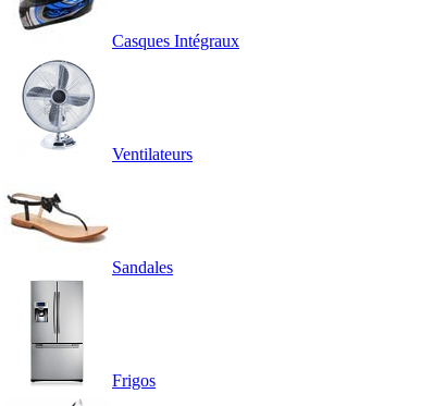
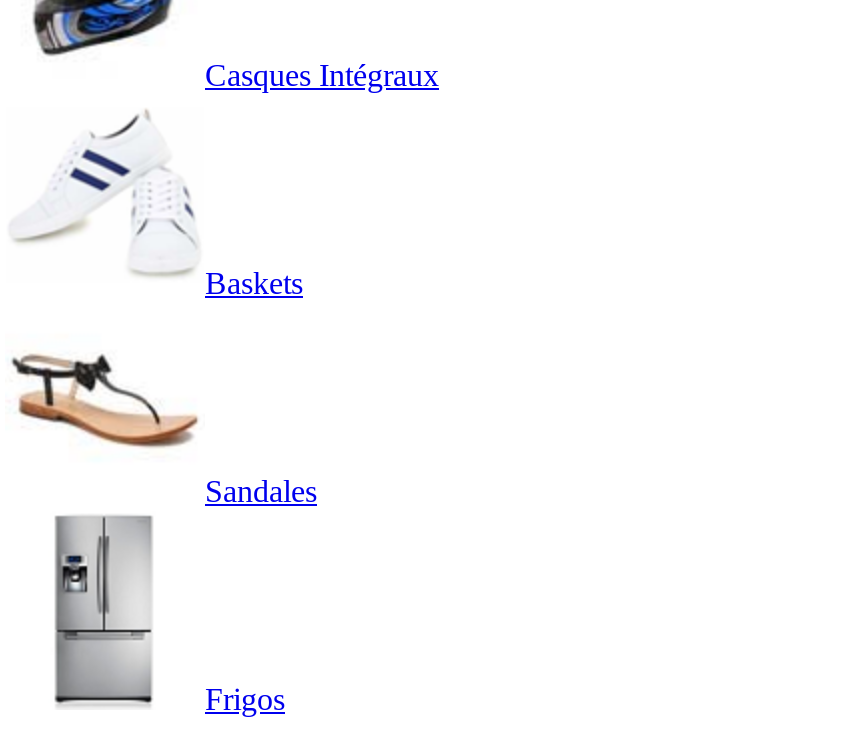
[10,59,193,163] [image] | Ventilateurs -> [13,110,303,300] [image] | Baskets

